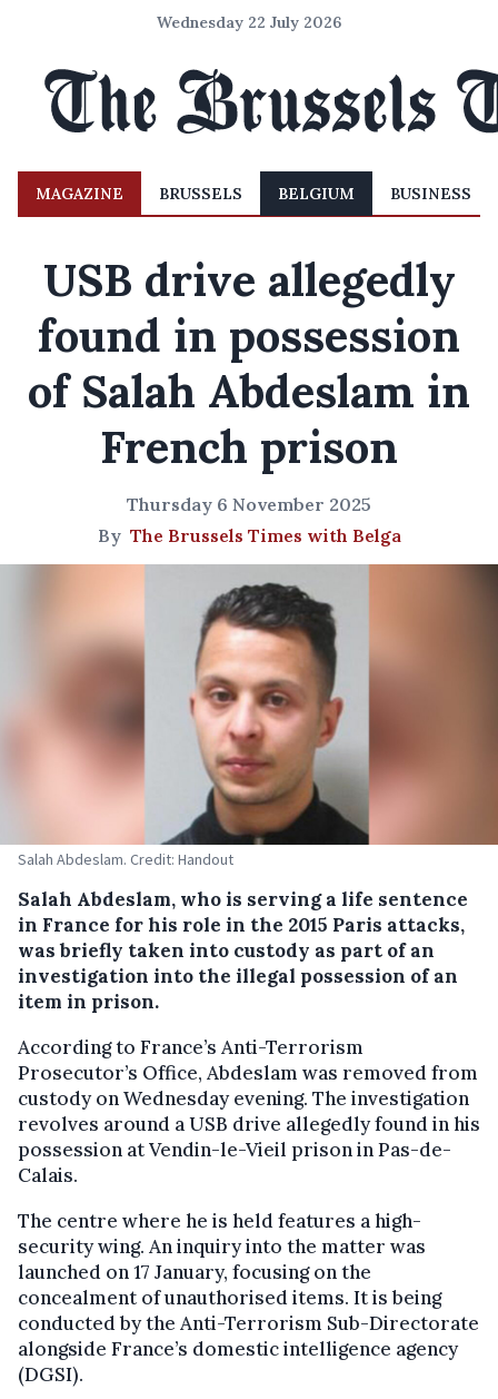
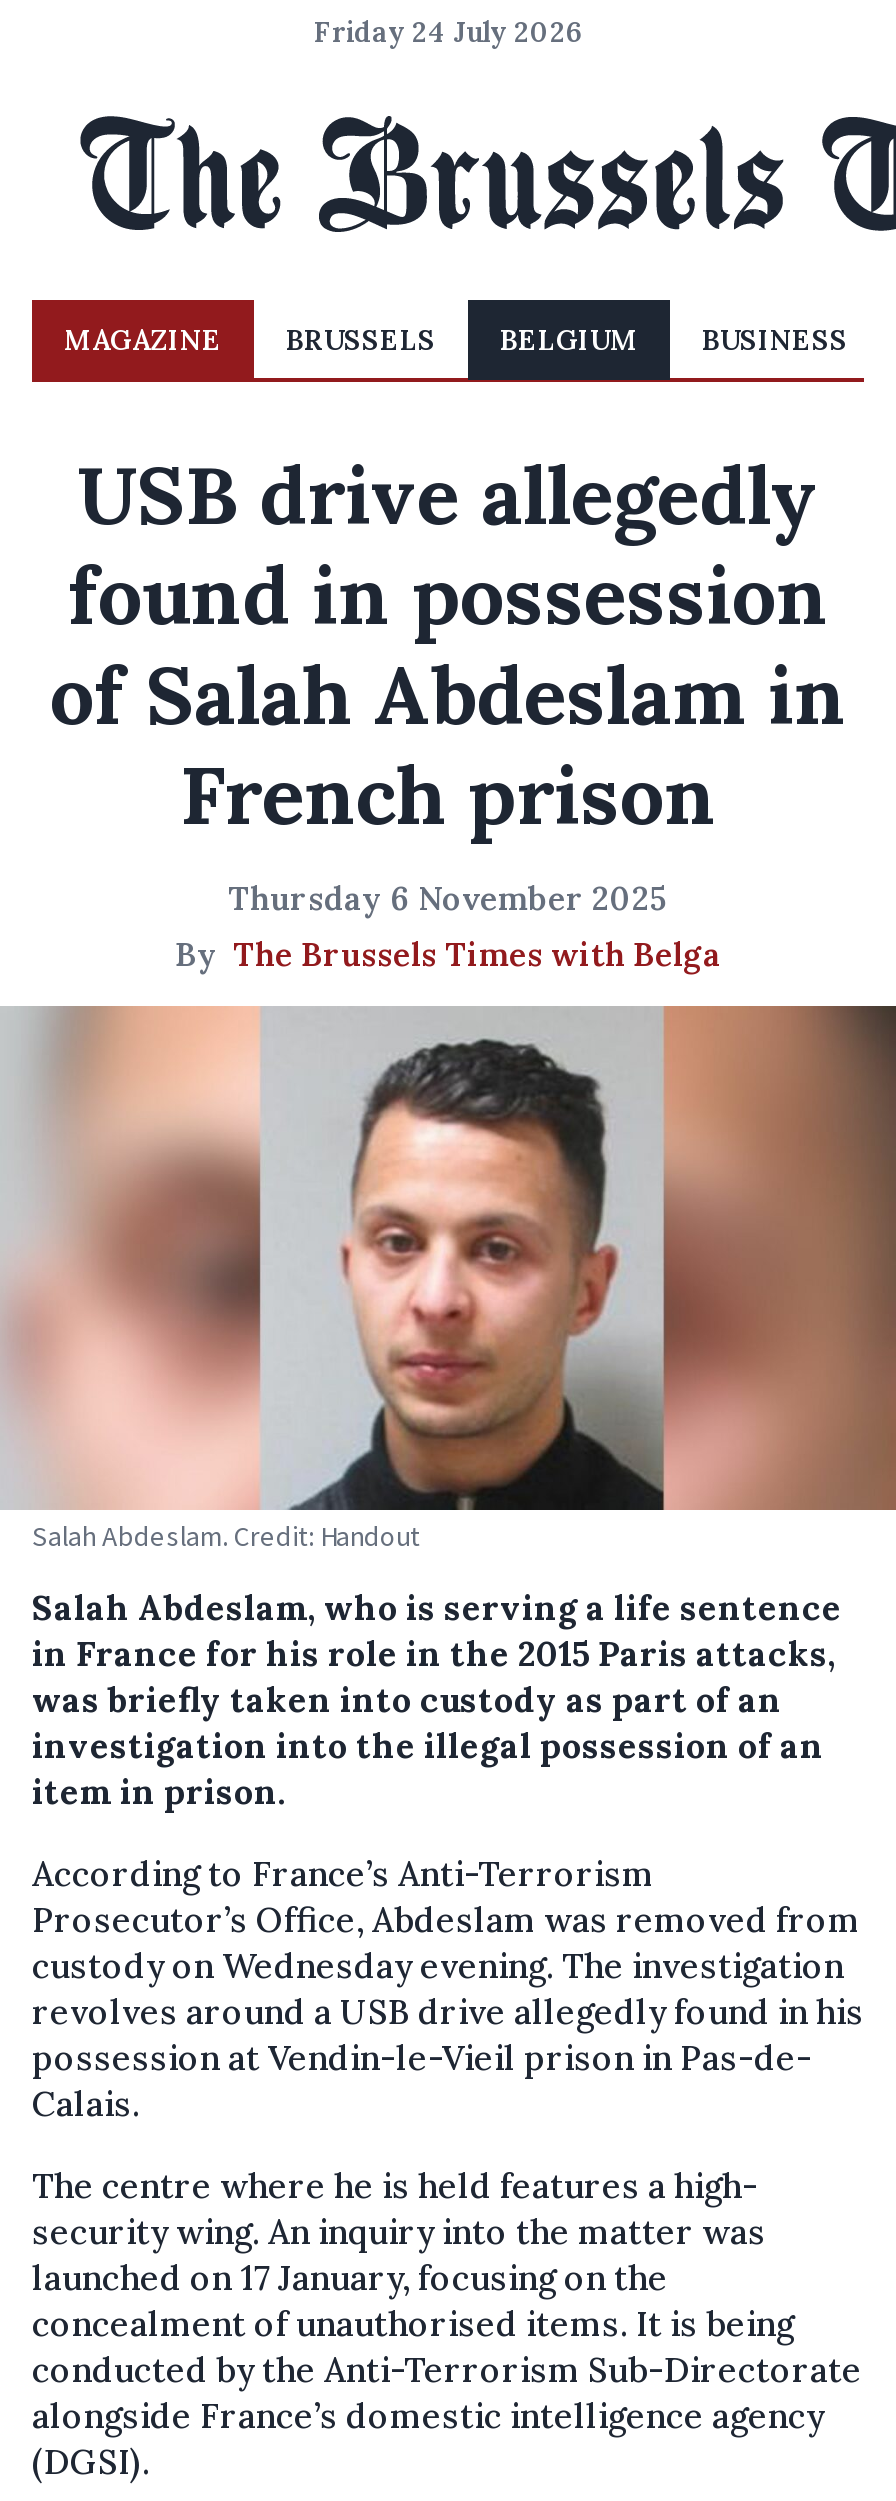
[157,12,341,32] Wednesday 22 July 2026 -> [314,14,582,50] Friday 24 July 2026

